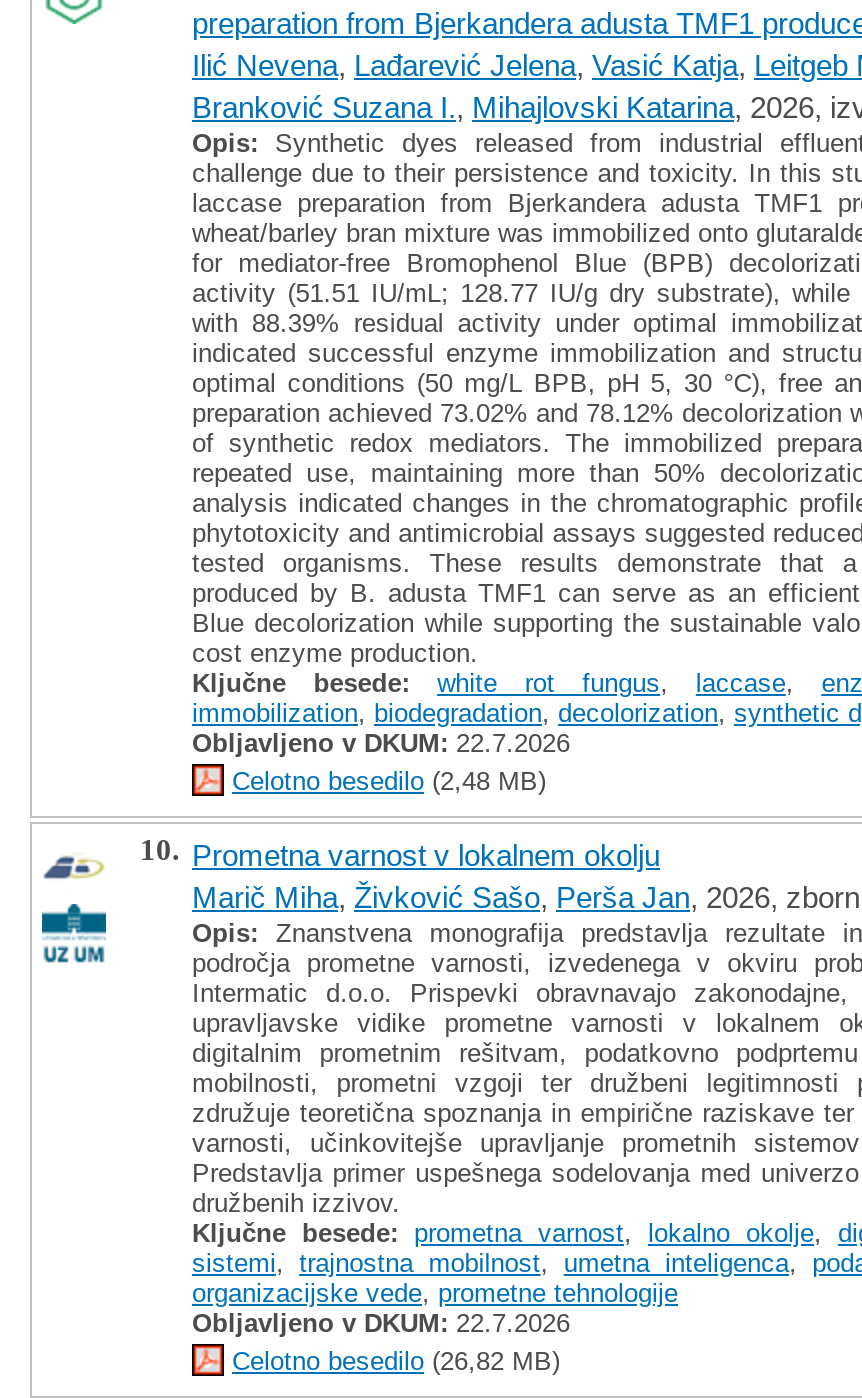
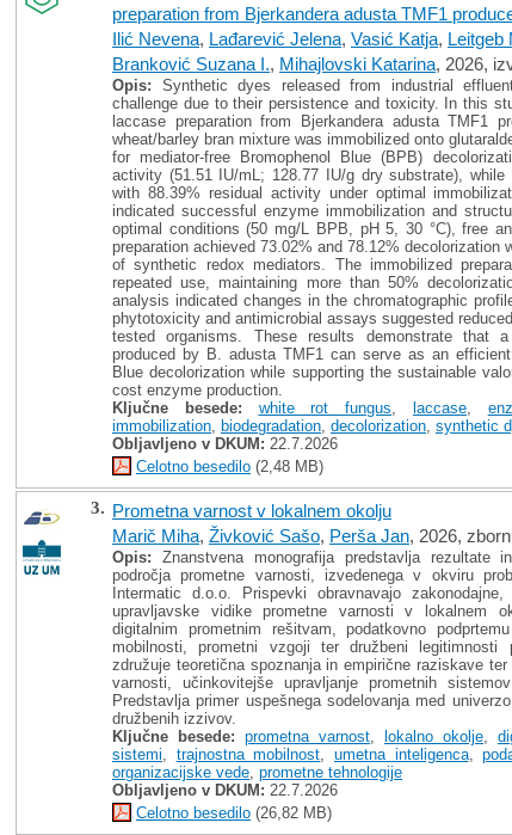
[140,834,660,872] 10. Prometna varnost v lokalnem okolju -> [91,498,391,521] 3. Prometna varnost v lokalnem okolju

